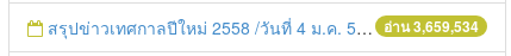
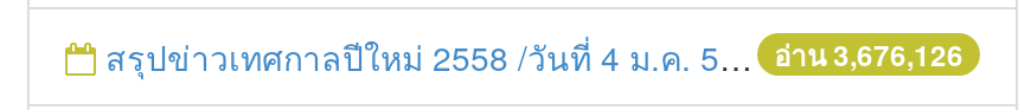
[384,15,479,37] อ่าน 3,659,534 -> [774,33,963,76] อ่าน 3,676,126

